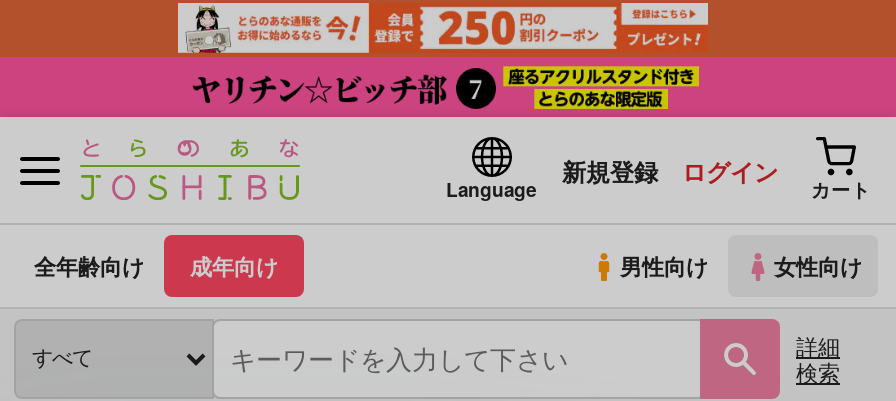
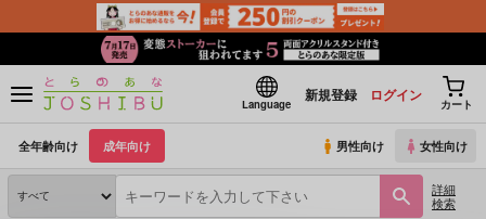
[6,55,890,119] [image] -> [3,31,483,66] [image]

